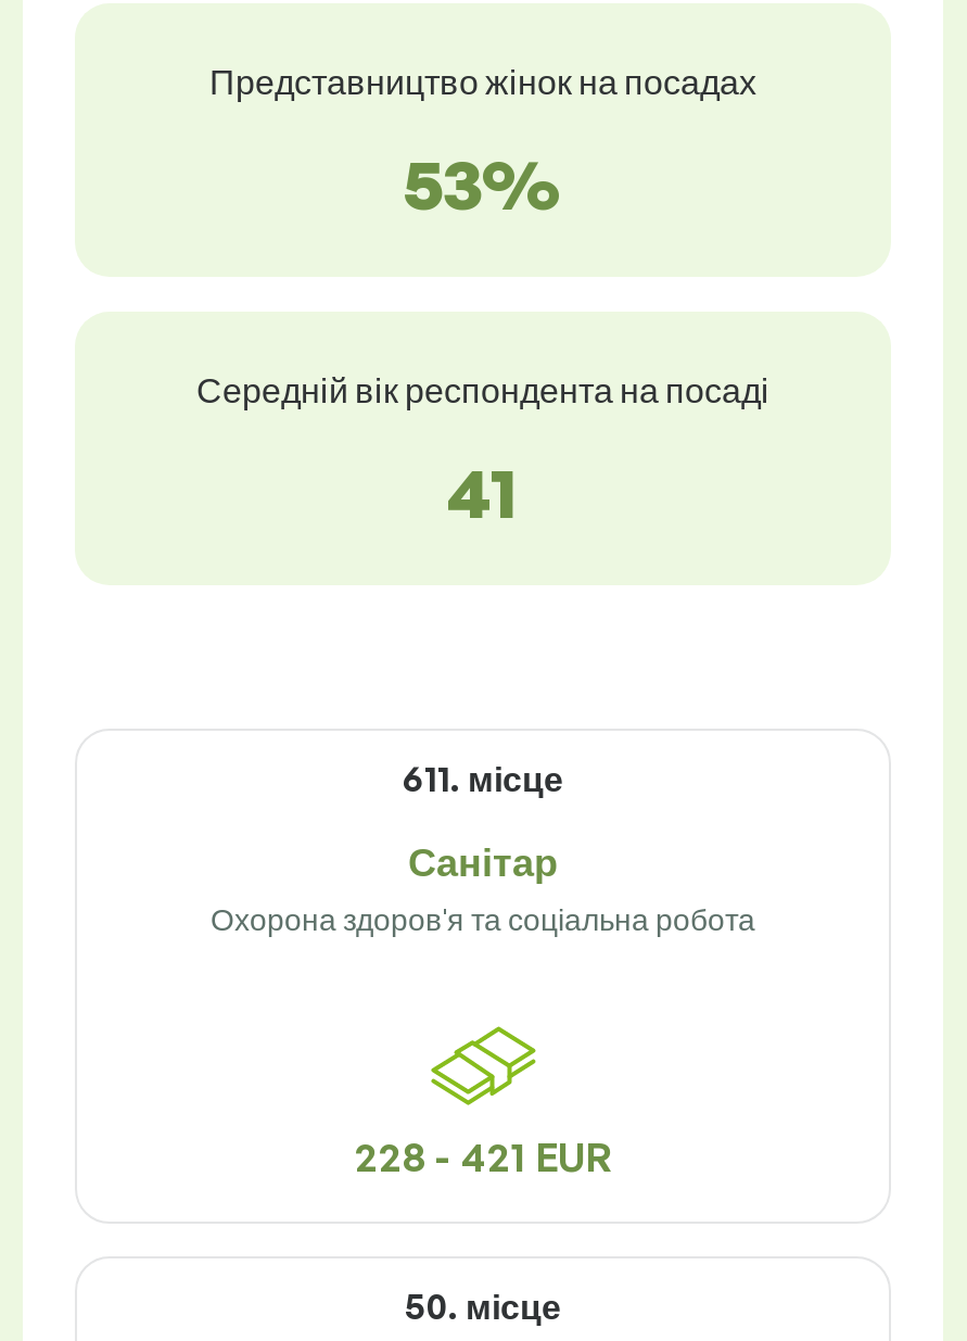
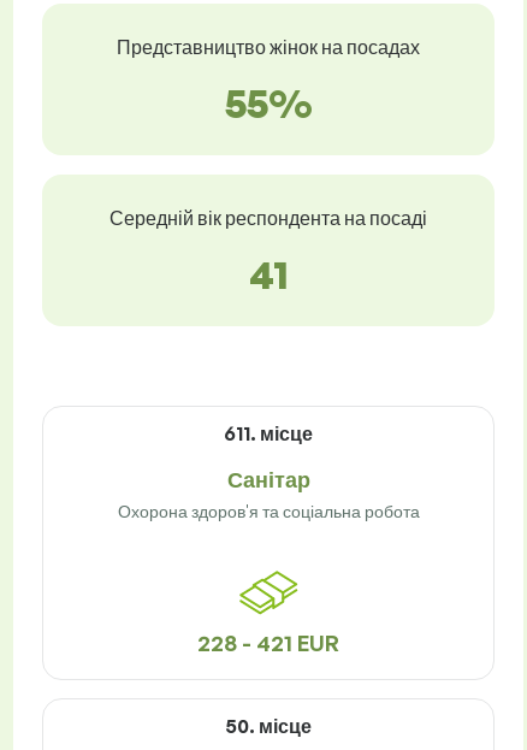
[404,141,562,227] 53% -> [224,80,312,128] 55%

